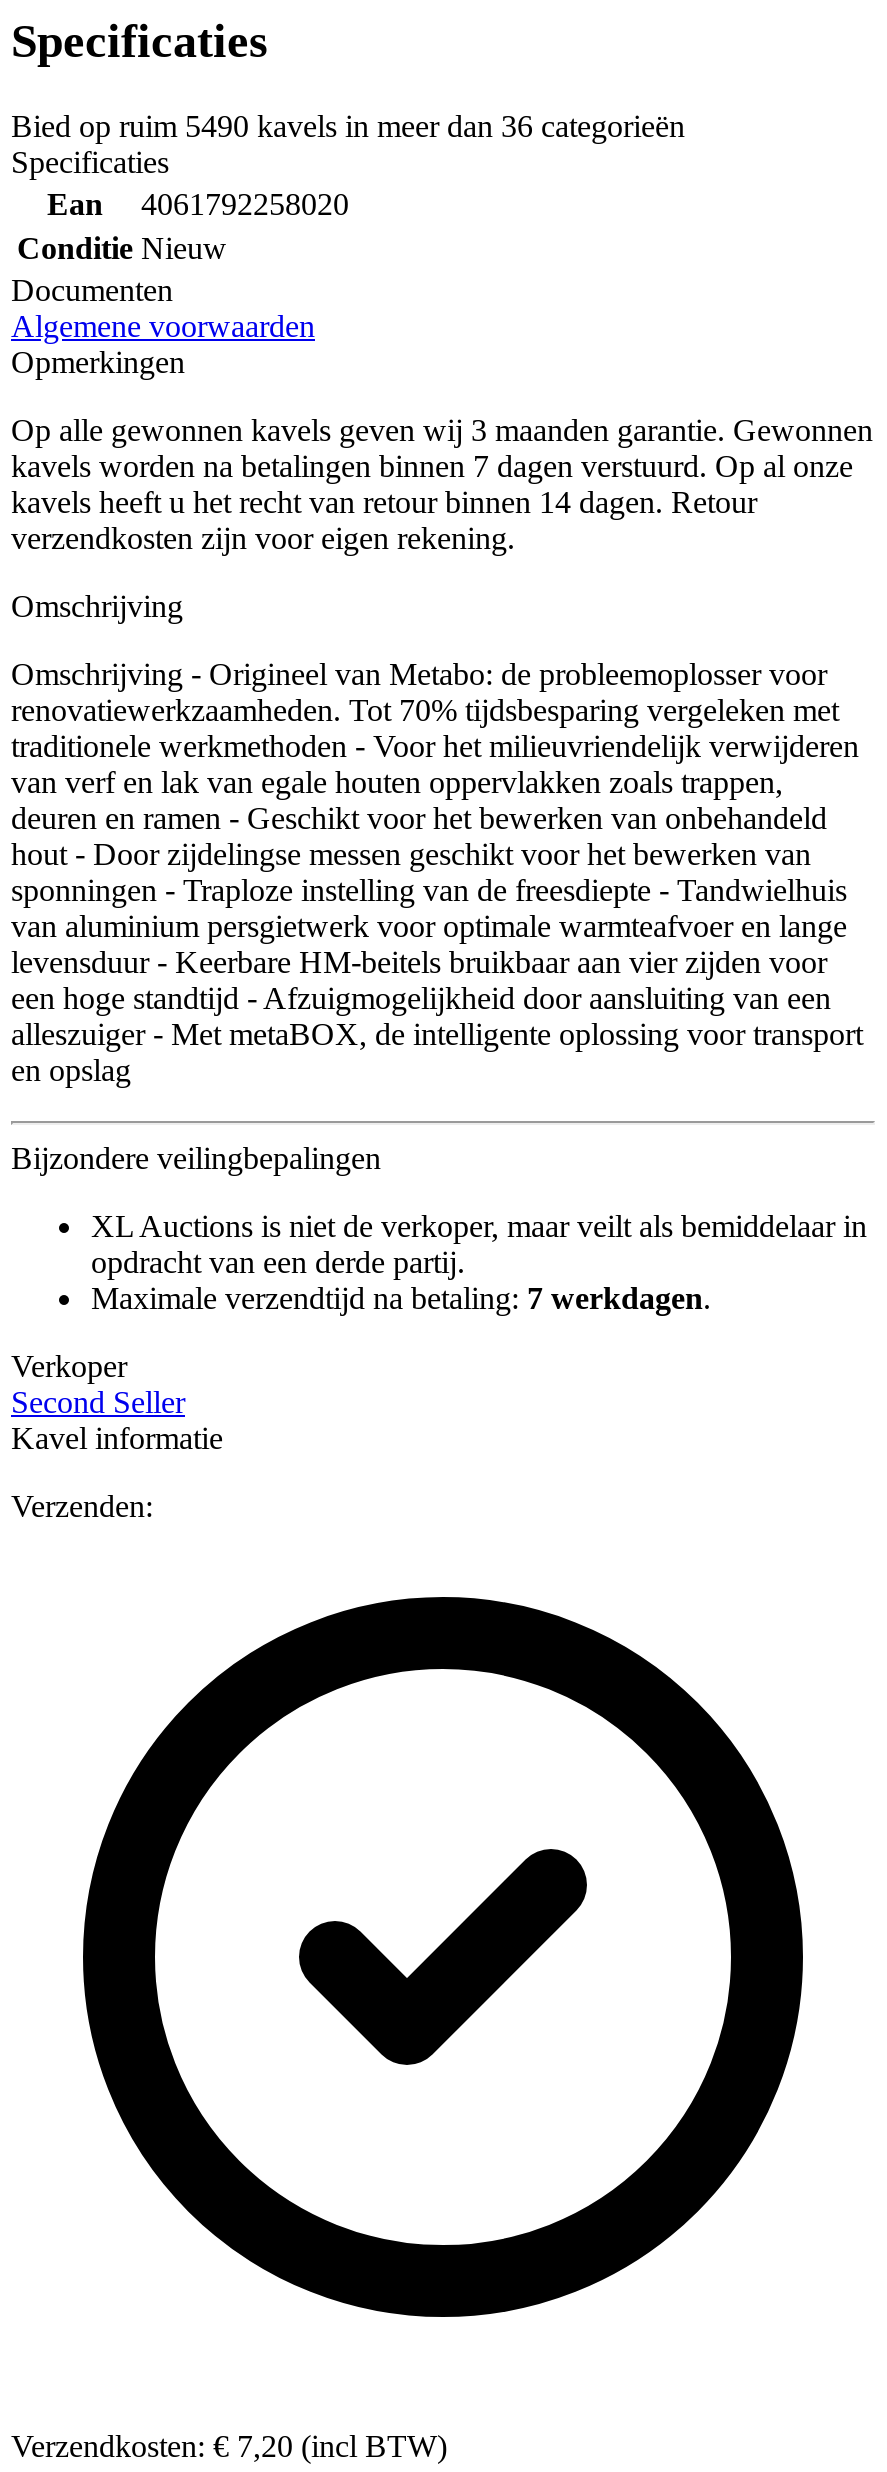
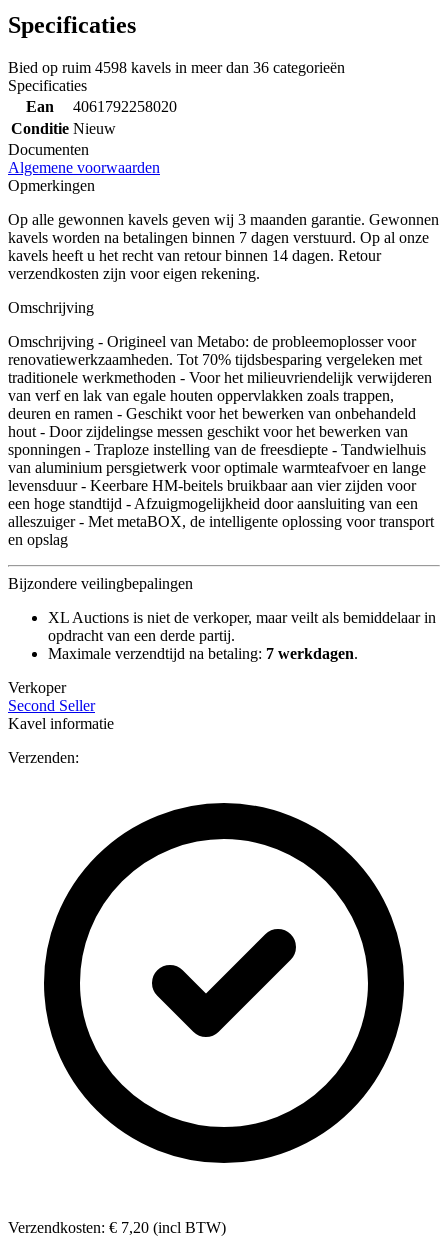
[11,109,685,143] Bied op ruim 5490 kavels in meer dan 36 categorieën -> [8,59,345,76] Bied op ruim 4598 kavels in meer dan 36 categorieën

